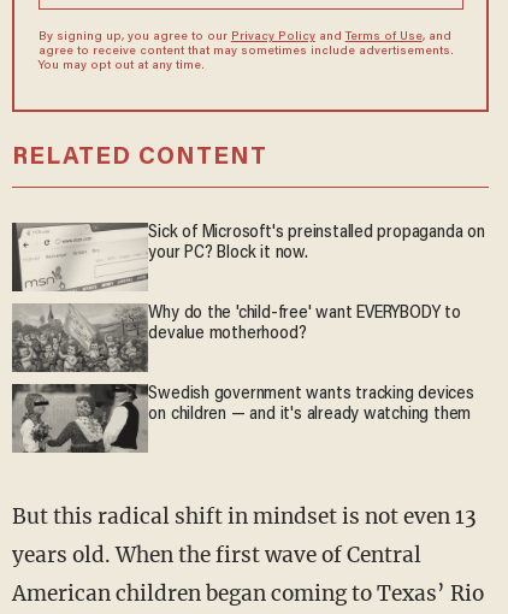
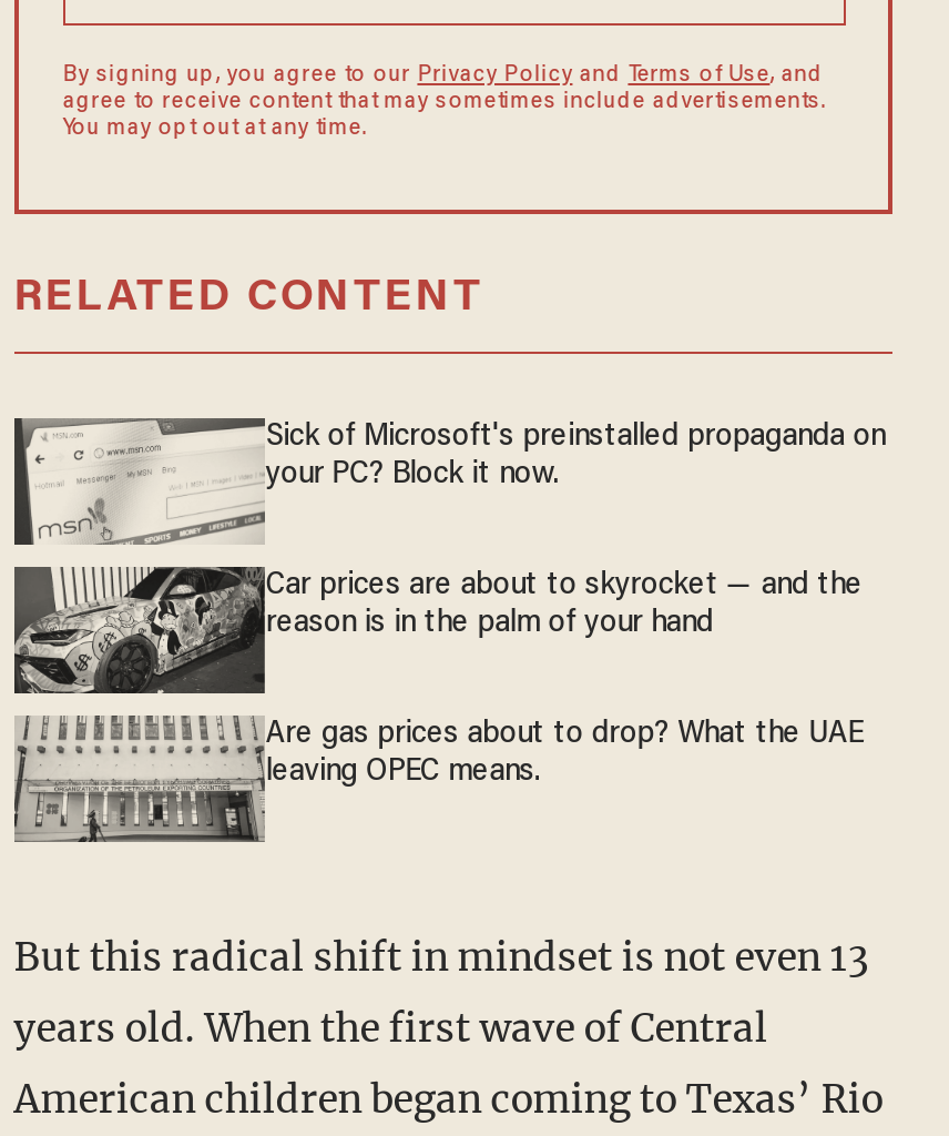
[12,305,461,373] [image] | Why do the 'child-free' want EVERYBODY to | devalue motherhood? -> [14,567,862,693] [image] | Car prices are about to skyrocket — and the | reason is in the palm of your hand
[11,383,474,454] [image] | Swedish government wants tracking devices | on children — and it's already watching them -> [14,713,863,844] [image] | Are gas prices about to drop? What the UAE | leaving OPEC means.

